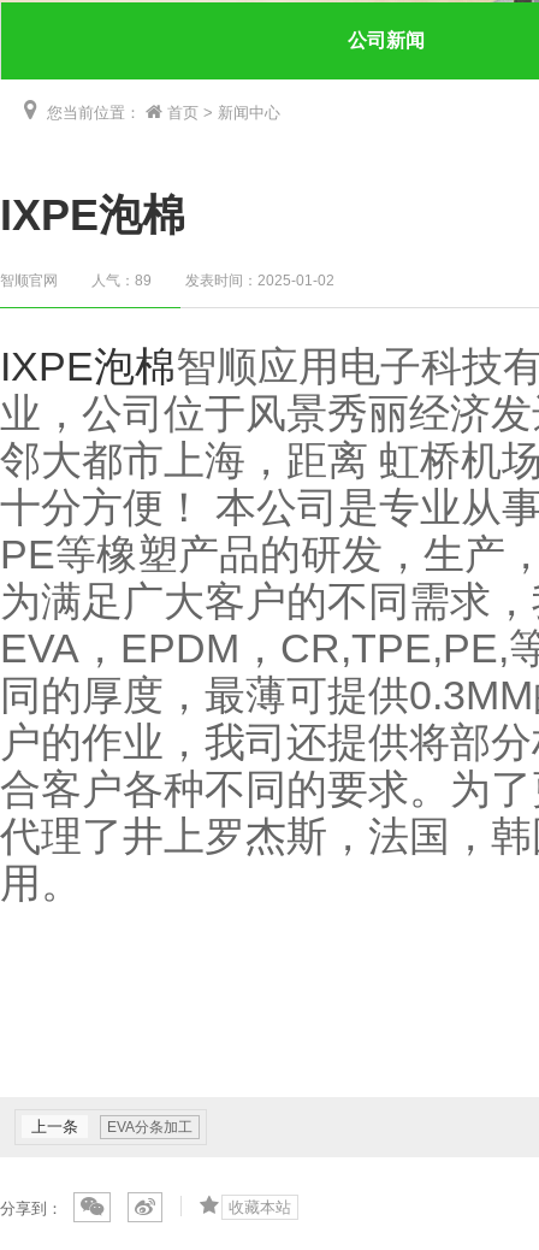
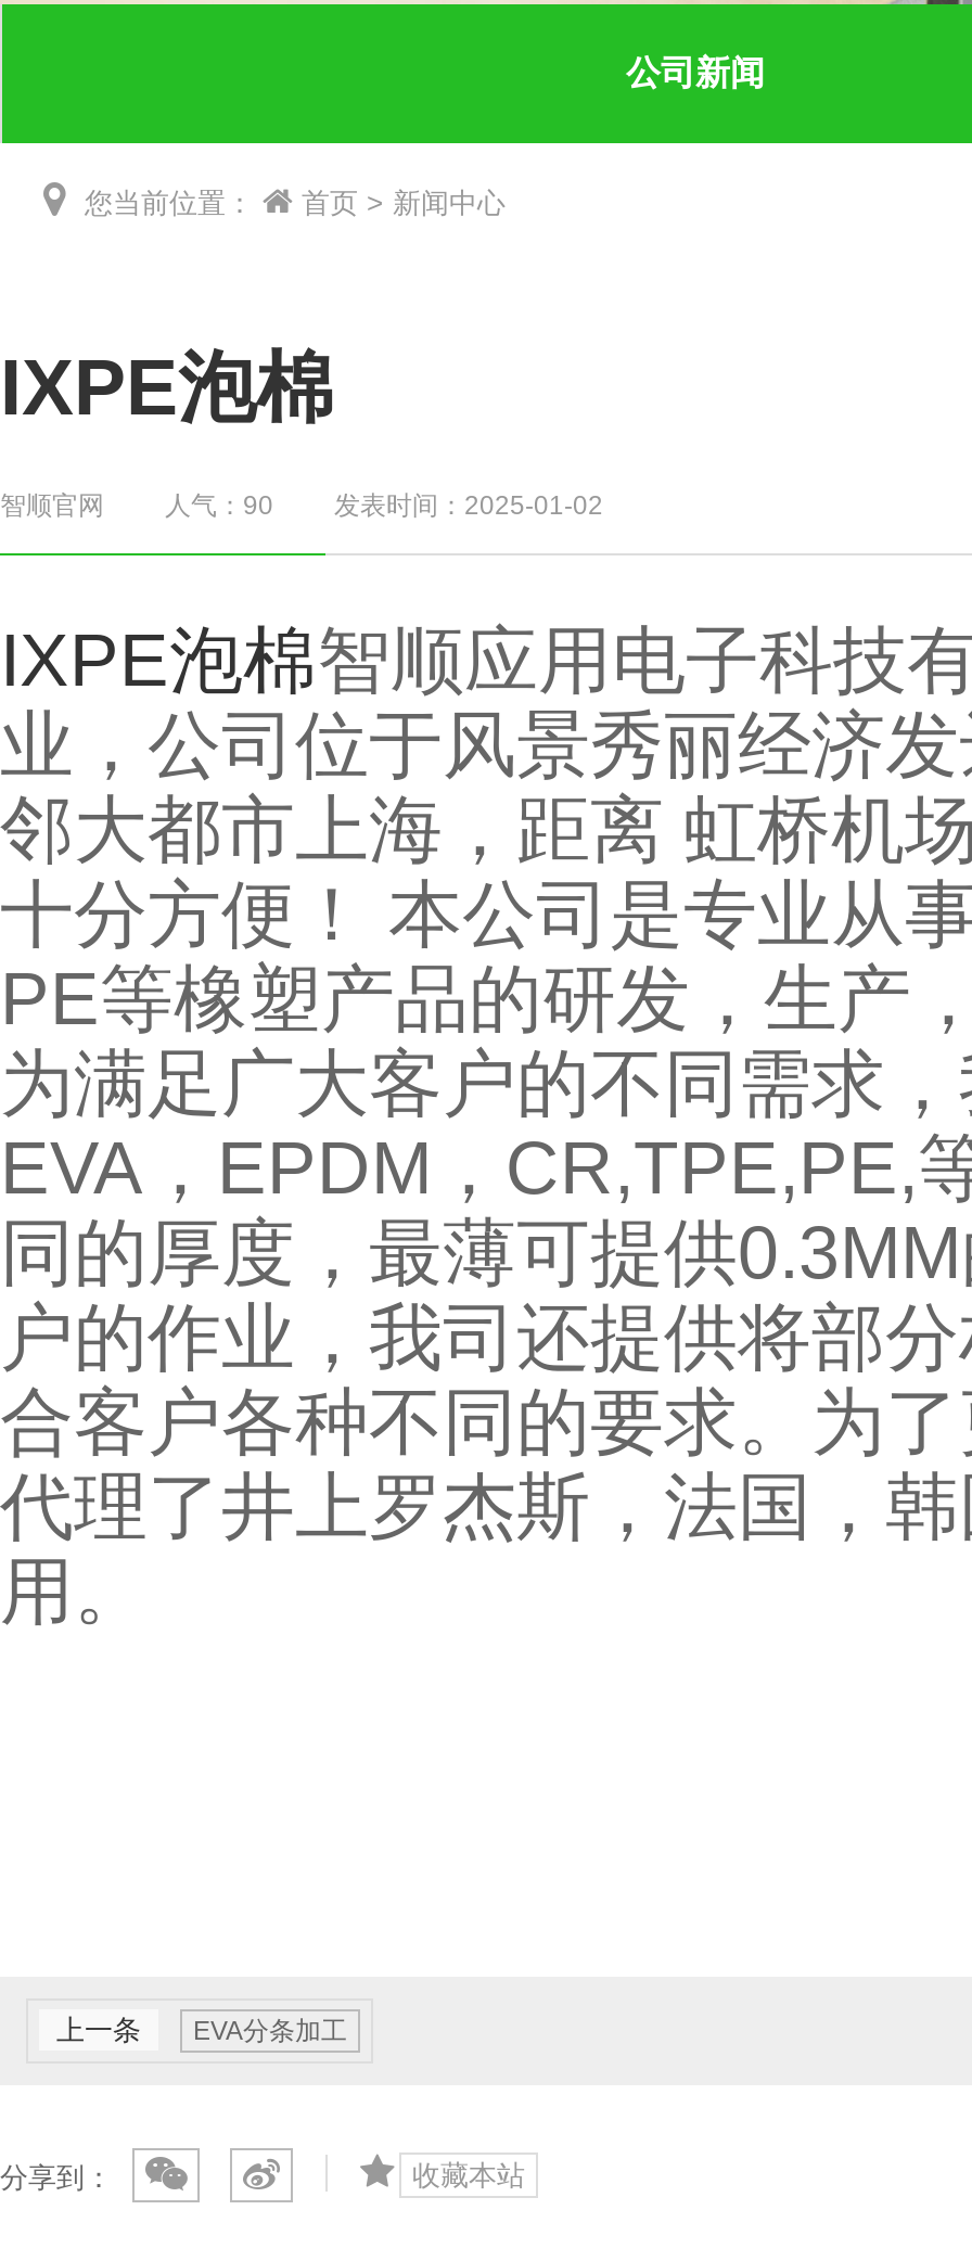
[0,272,334,289] 智顺官网 人气：89 发表时间：2025-01-02 -> [0,490,603,520] 智顺官网 人气：90 发表时间：2025-01-02

